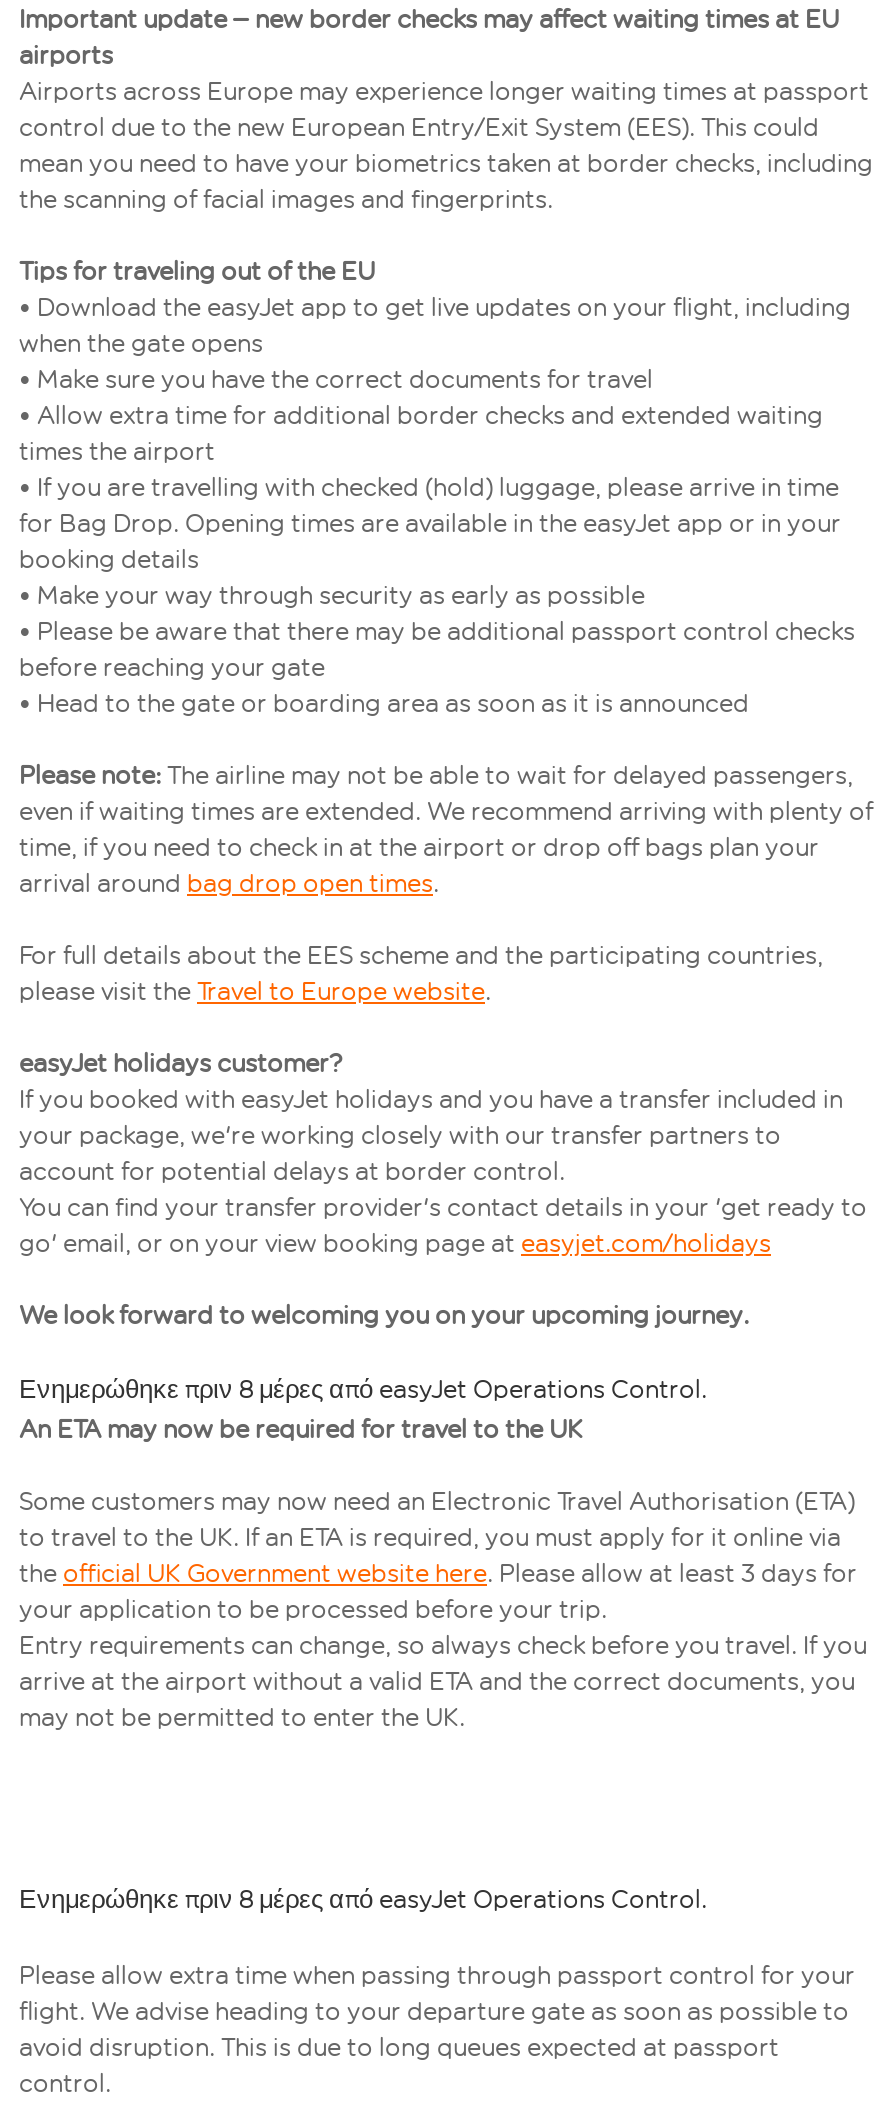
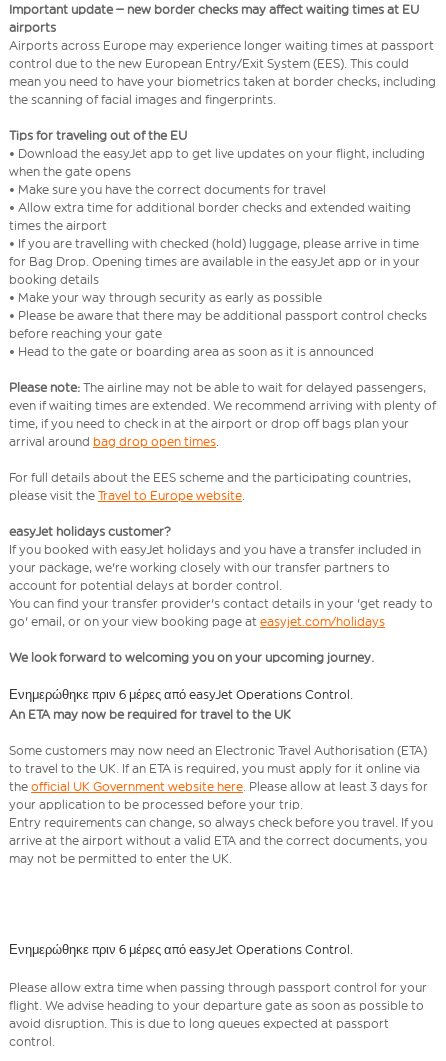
[19,1374,707,1404] Ενημερώθηκε πριν 8 μέρες από easyJet Operations Control. -> [9,687,353,702] Ενημερώθηκε πριν 6 μέρες από easyJet Operations Control.
[19,1884,707,1914] Ενημερώθηκε πριν 8 μέρες από easyJet Operations Control. -> [9,942,353,957] Ενημερώθηκε πριν 6 μέρες από easyJet Operations Control.

